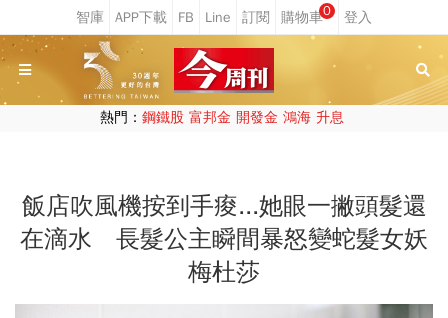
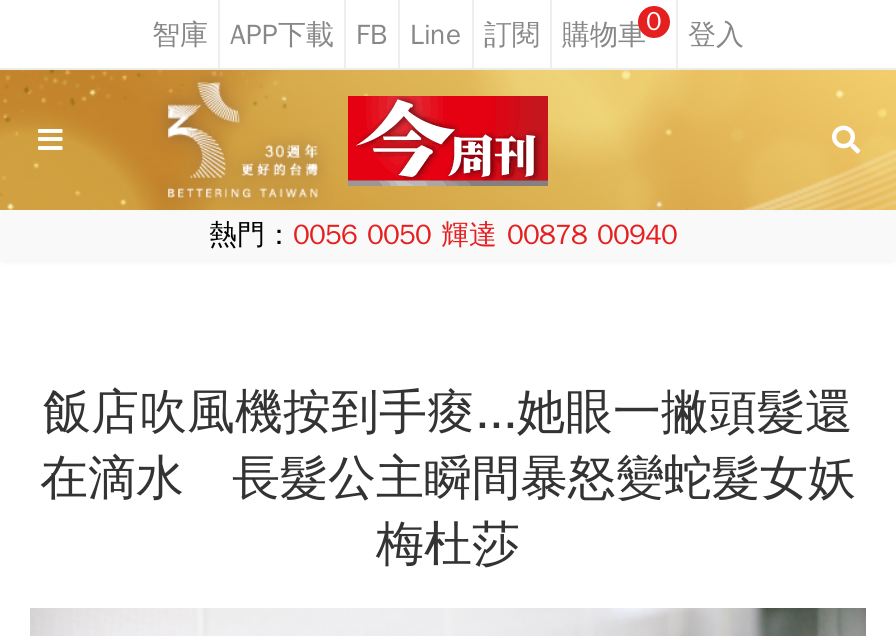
[99,109,343,126] 熱門：鋼鐵股 富邦金 開發金 鴻海 升息 -> [209,218,677,252] 熱門：0056 0050 輝達 00878 00940

